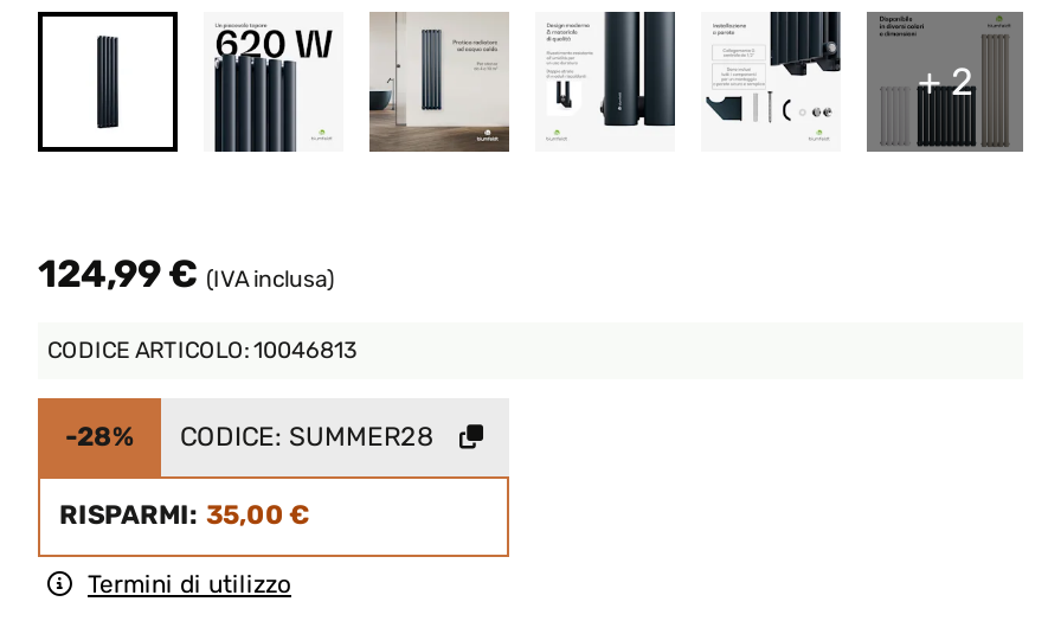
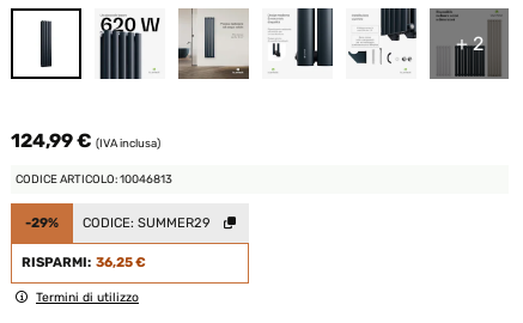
[65,422,134,453] -28% -> [25,215,59,231] -29%
[180,423,433,454] CODICE: SUMMER28 -> [83,216,211,231] CODICE: SUMMER29
[59,501,310,532] RISPARMI: 35,00 € -> [22,255,146,271] RISPARMI: 36,25 €

